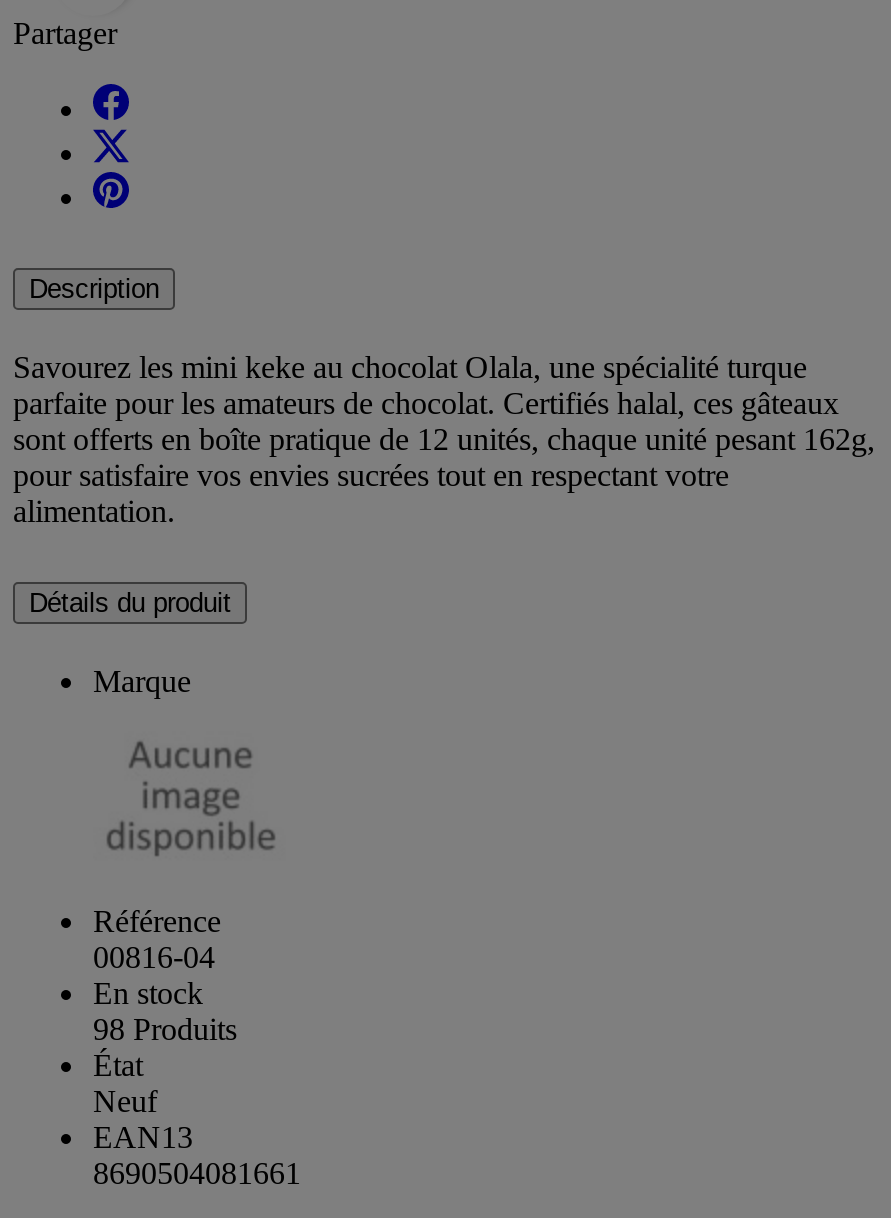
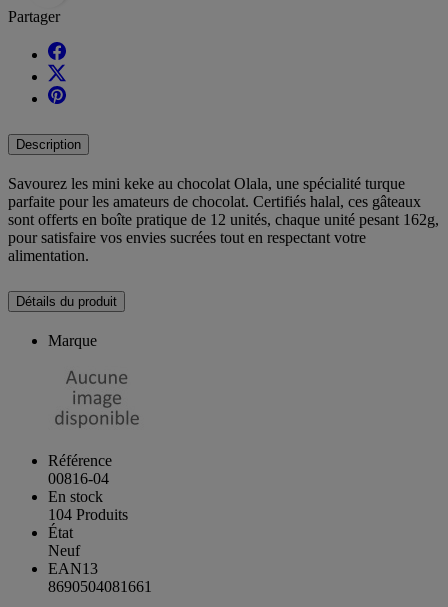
[93,1011,237,1045] 98 Produits -> [48,505,128,522] 104 Produits

